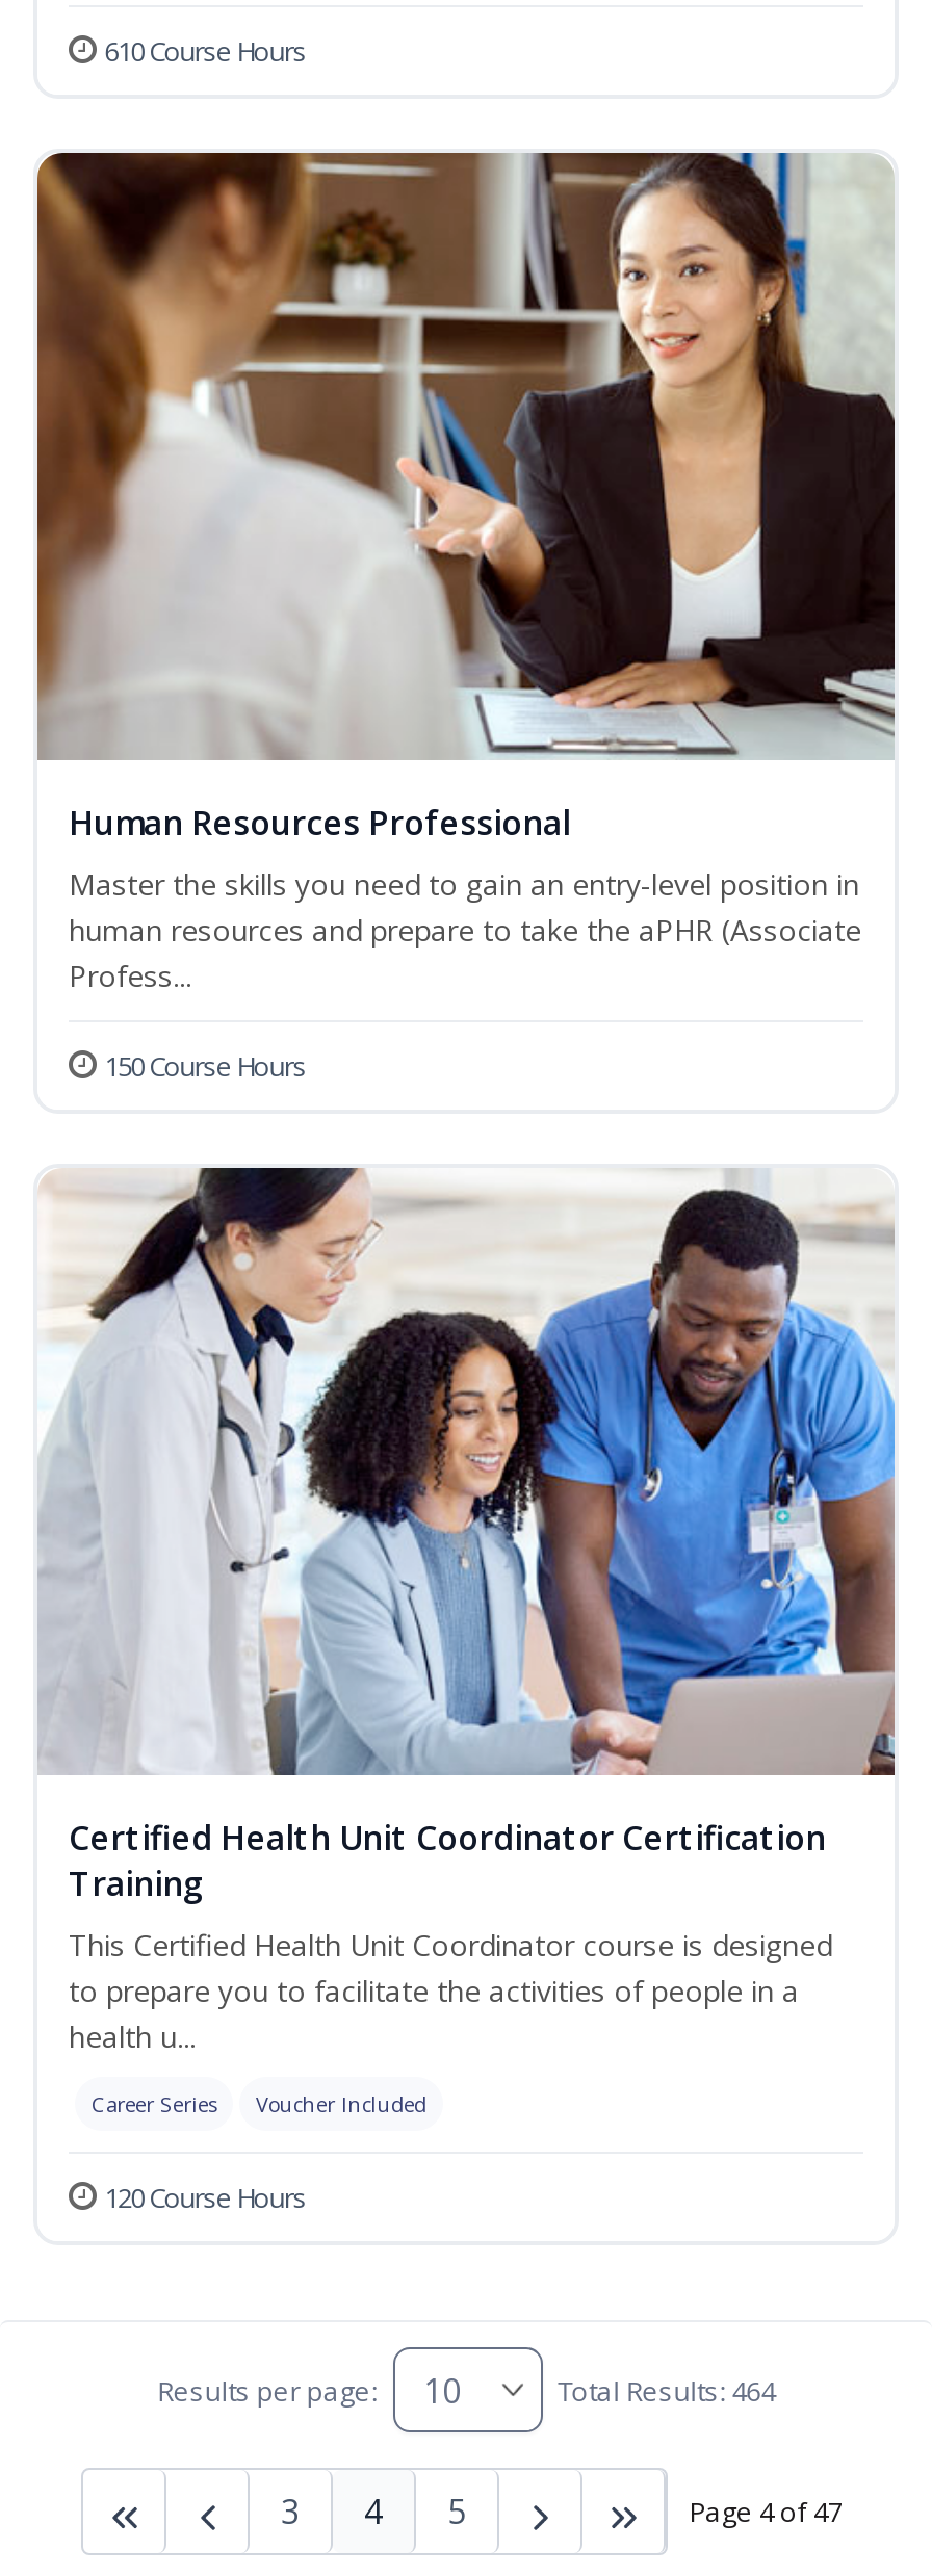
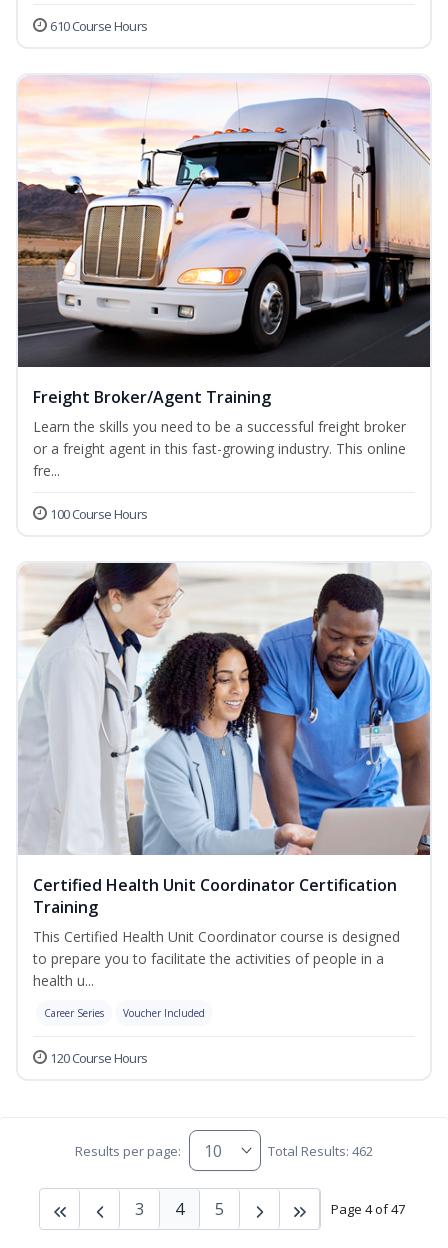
[35,151,897,996] [image] | Human Resources Professional | Master the skills you need to gain an entry-level position in | human resources and prepare to take the aPHR (Associate | Profess... -> [17,75,431,480] [image] | Freight Broker/Agent Training | Learn the skills you need to be a successful freight broker | or a freight agent in this fast-growing industry. This online | fre...
[105,1048,306,1086] 150 Course Hours -> [50,505,147,523] 100 Course Hours
[557,2372,775,2410] Total Results: 464 -> [268,1142,373,1160] Total Results: 462

